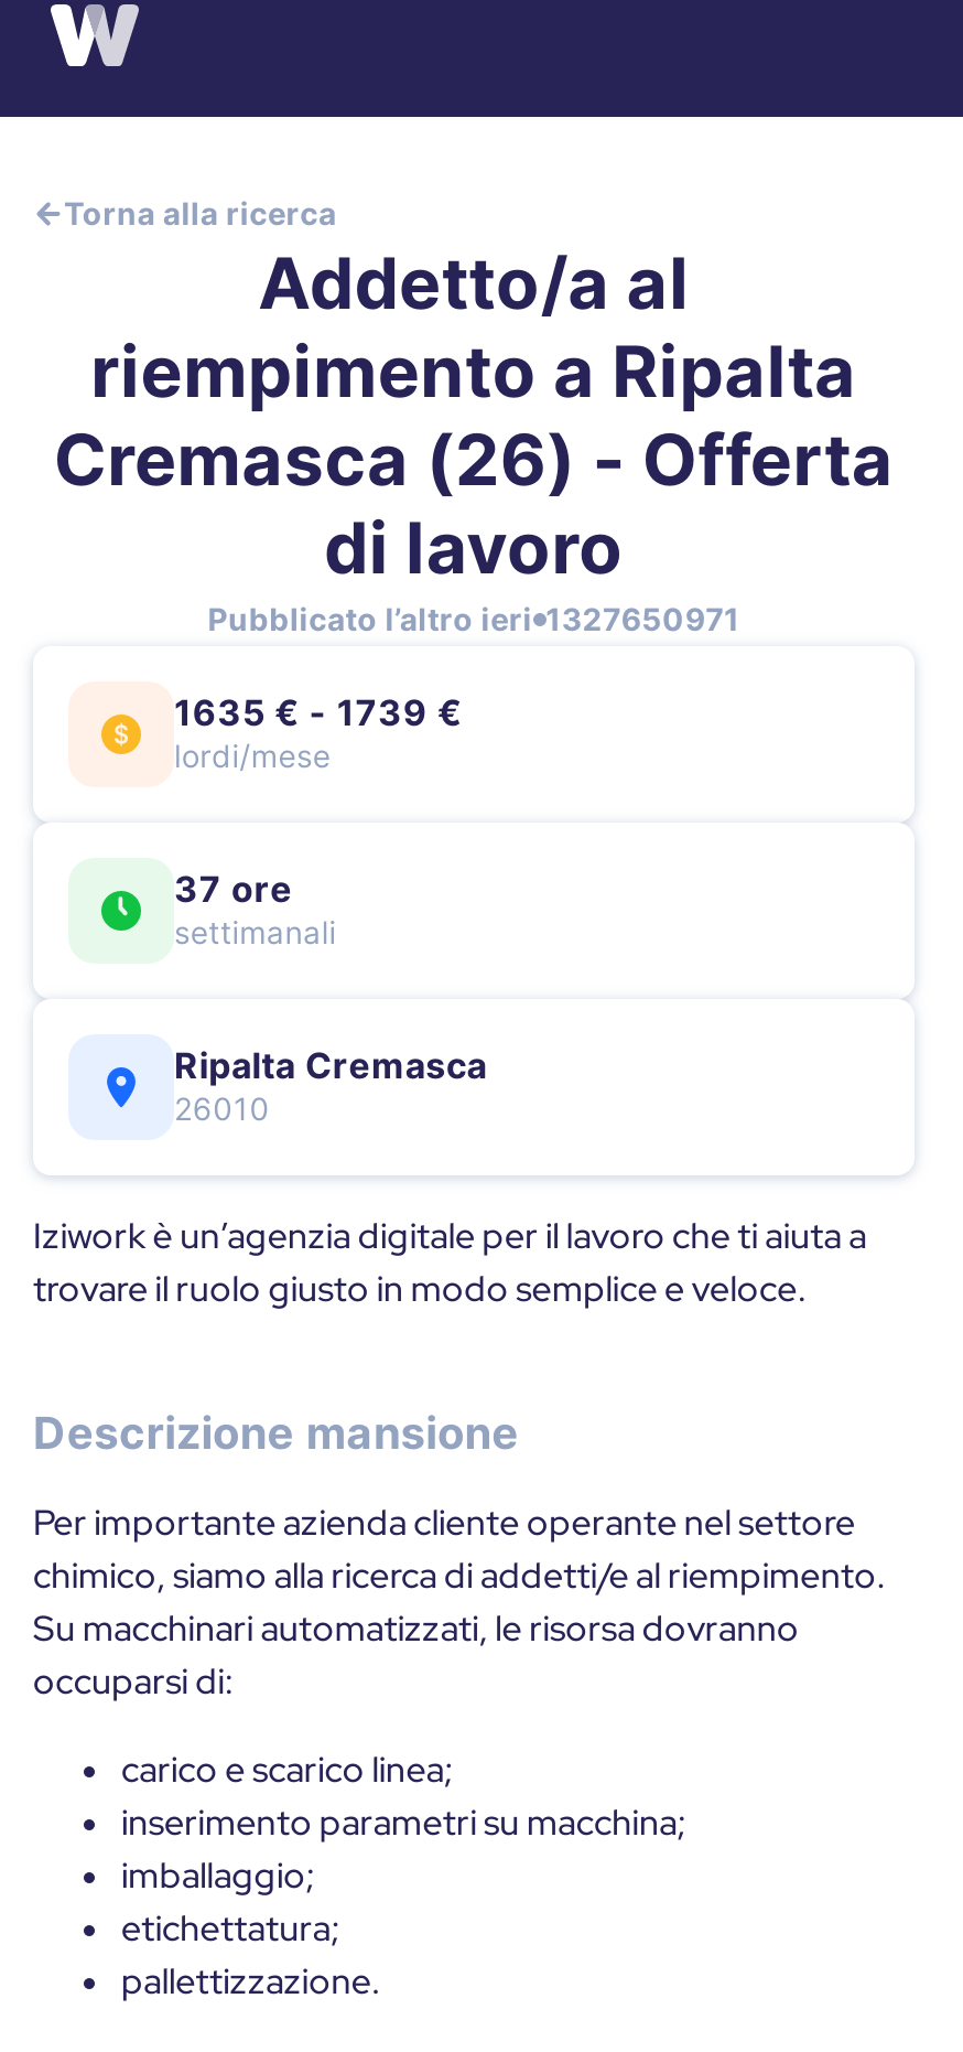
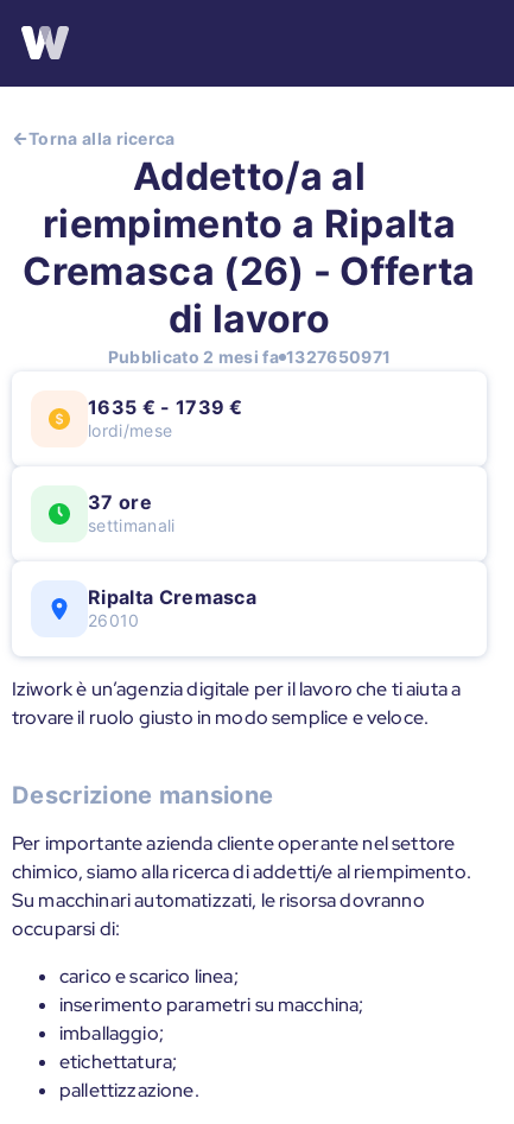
[208,600,740,637] Pubblicato l’altro ieri 1327650971 -> [108,347,391,367] Pubblicato 2 mesi fa 1327650971

